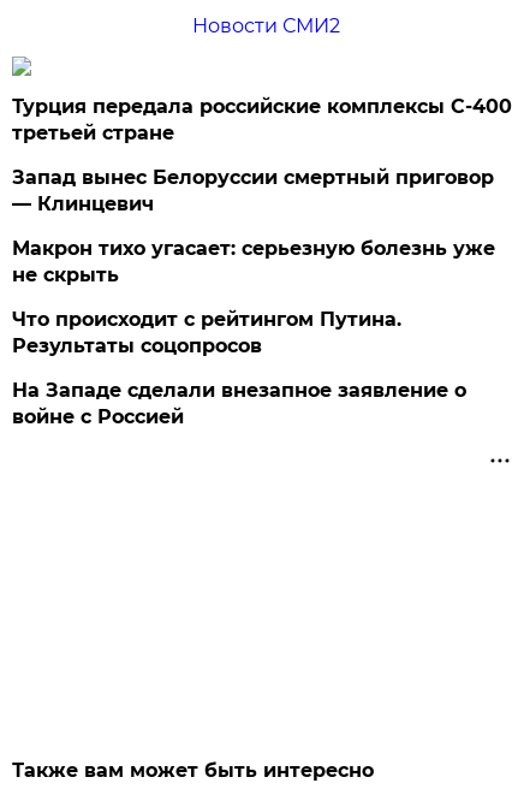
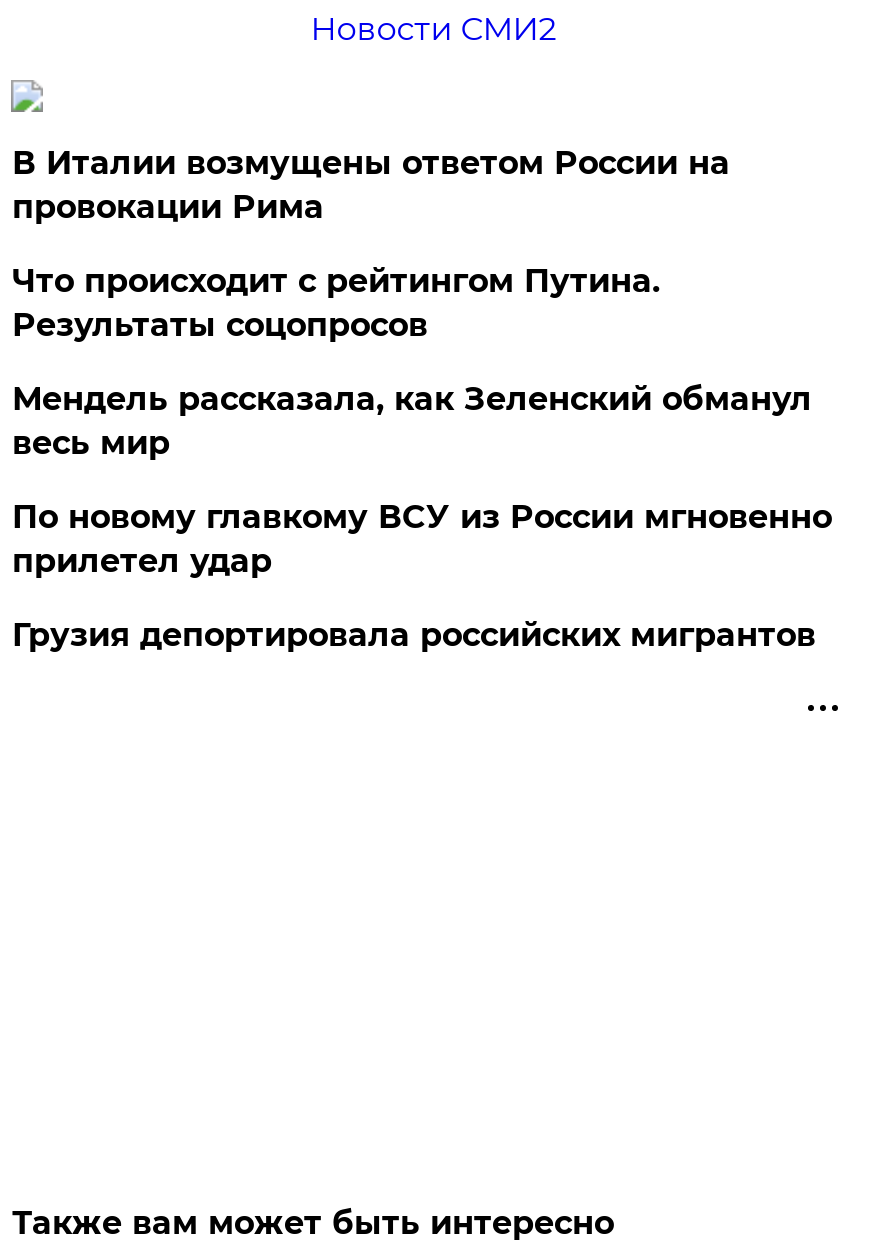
[12,95,512,286] Турция передала российские комплексы С-400 | третьей стране | Запад вынес Белоруссии смертный приговор | — Клинцевич | Макрон тихо угасает: серьезную болезнь уже | не скрыть -> [12,145,730,227] В Италии возмущены ответом России на | провокации Рима
moved [12,308,402,357] -> [12,263,660,345]: Что происходит с рейтингом Путина. | Результаты соцопросов
[12,379,467,428] На Западе сделали внезапное заявление о | войне с Россией -> [12,381,832,655] Мендель рассказала, как Зеленский обманул | весь мир | По новому главкому ВСУ из России мгновенно | прилетел удар | Грузия депортировала российских мигрантов

